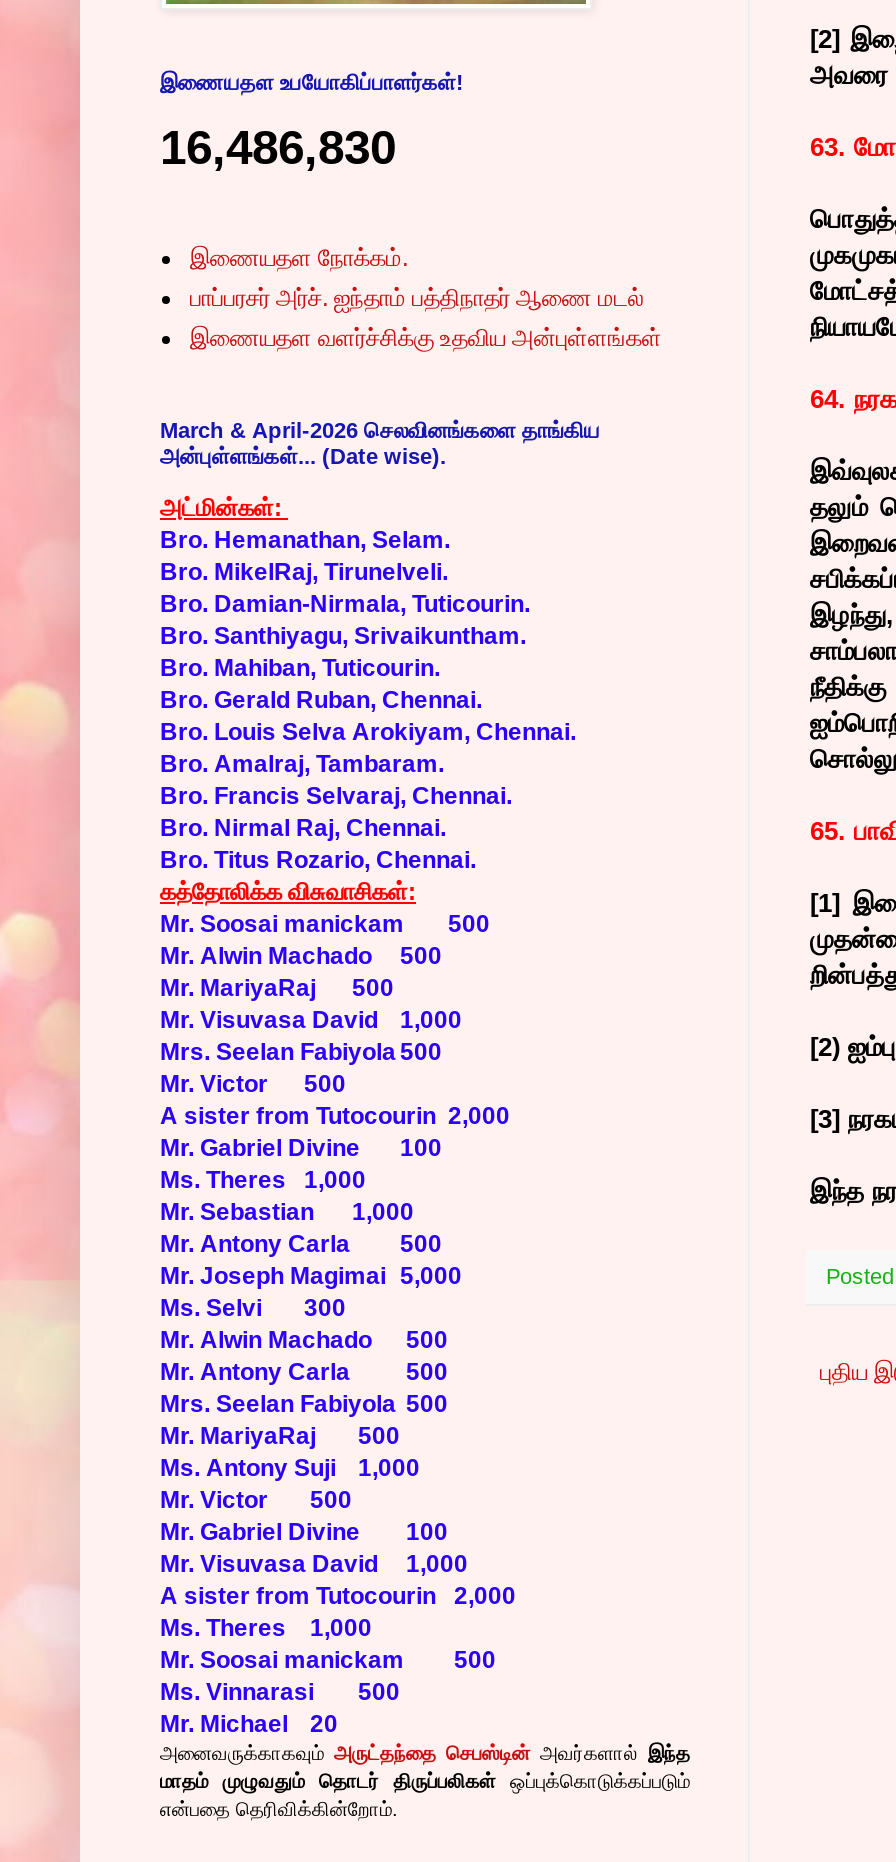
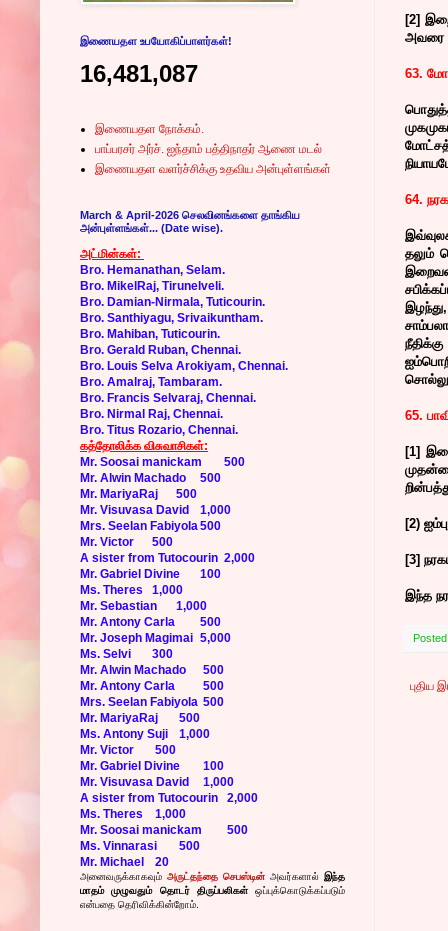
[160,119,396,173] 16,486,830 -> [80,59,198,86] 16,481,087

